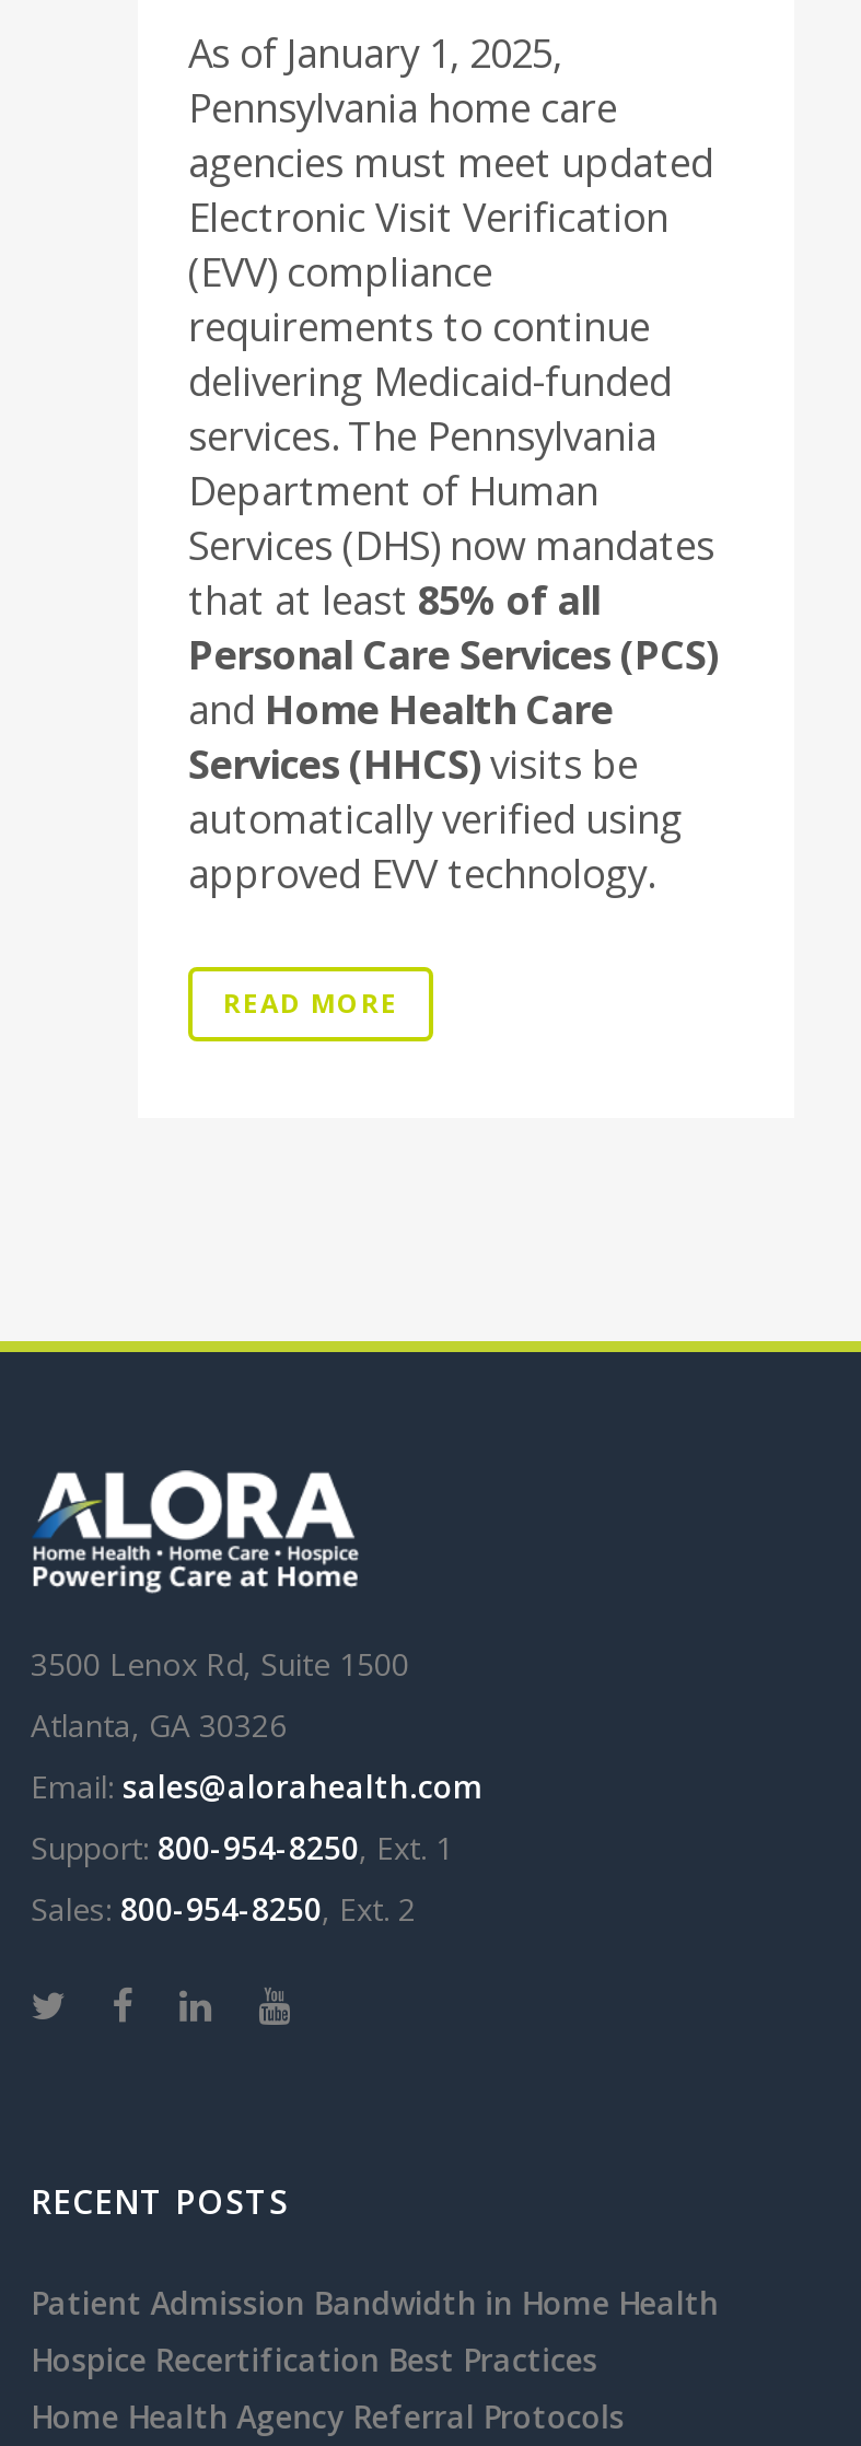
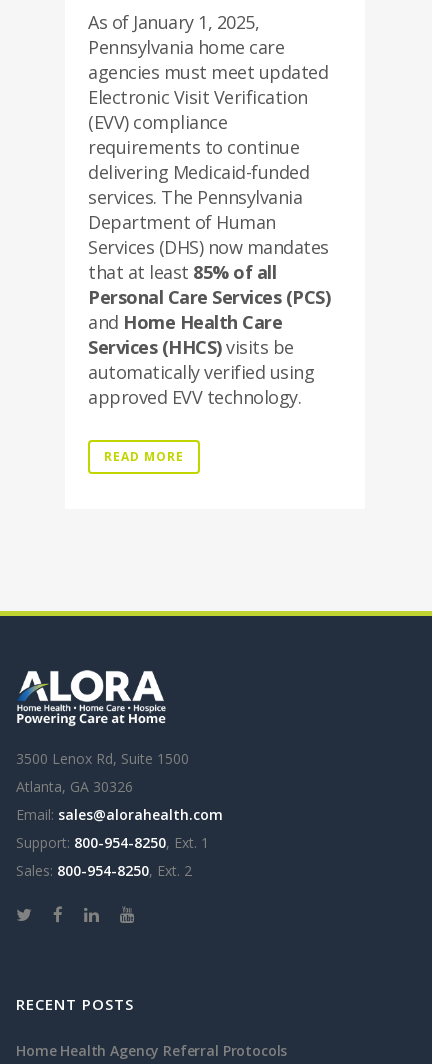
[31,2281,719,2380] Patient Admission Bandwidth in Home Health | Hospice Recertification Best Practices -> none

